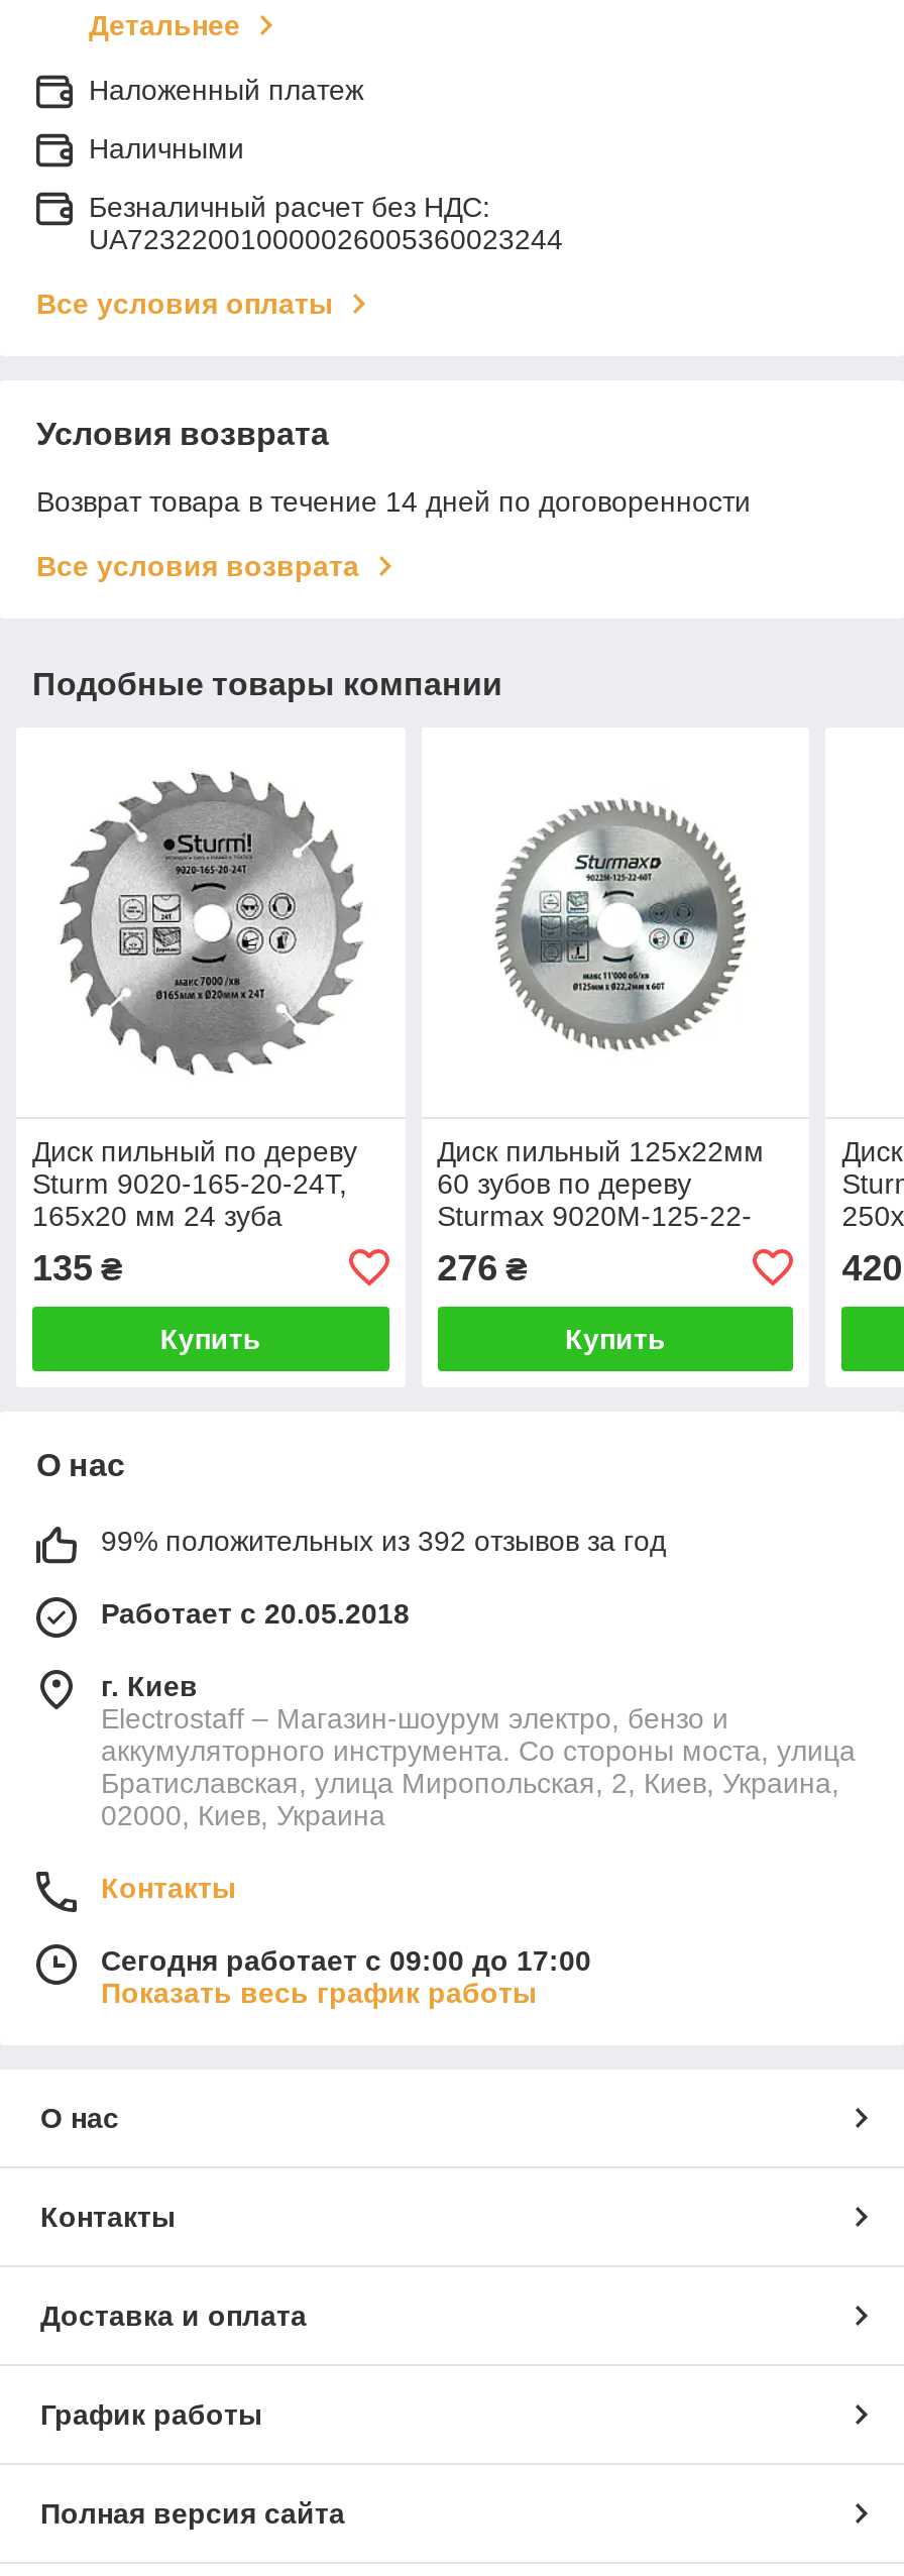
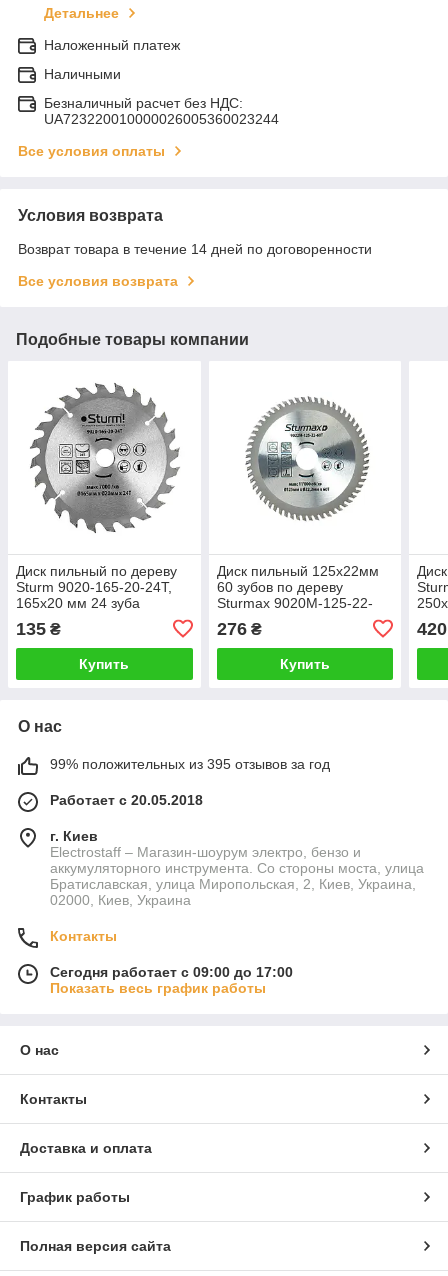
[101,1524,666,1556] 99% положительных из 392 отзывов за год -> [50,756,330,772] 99% положительных из 395 отзывов за год

